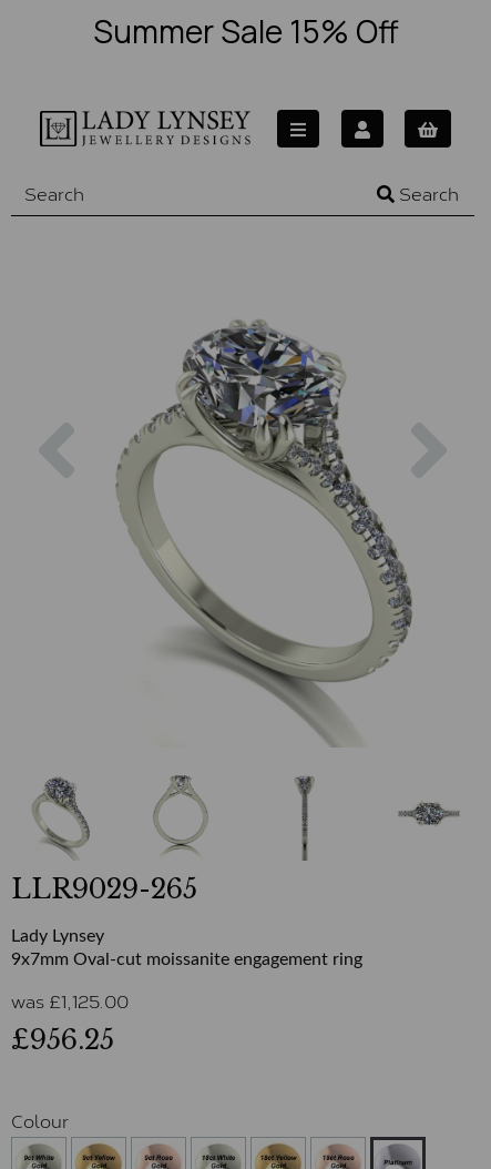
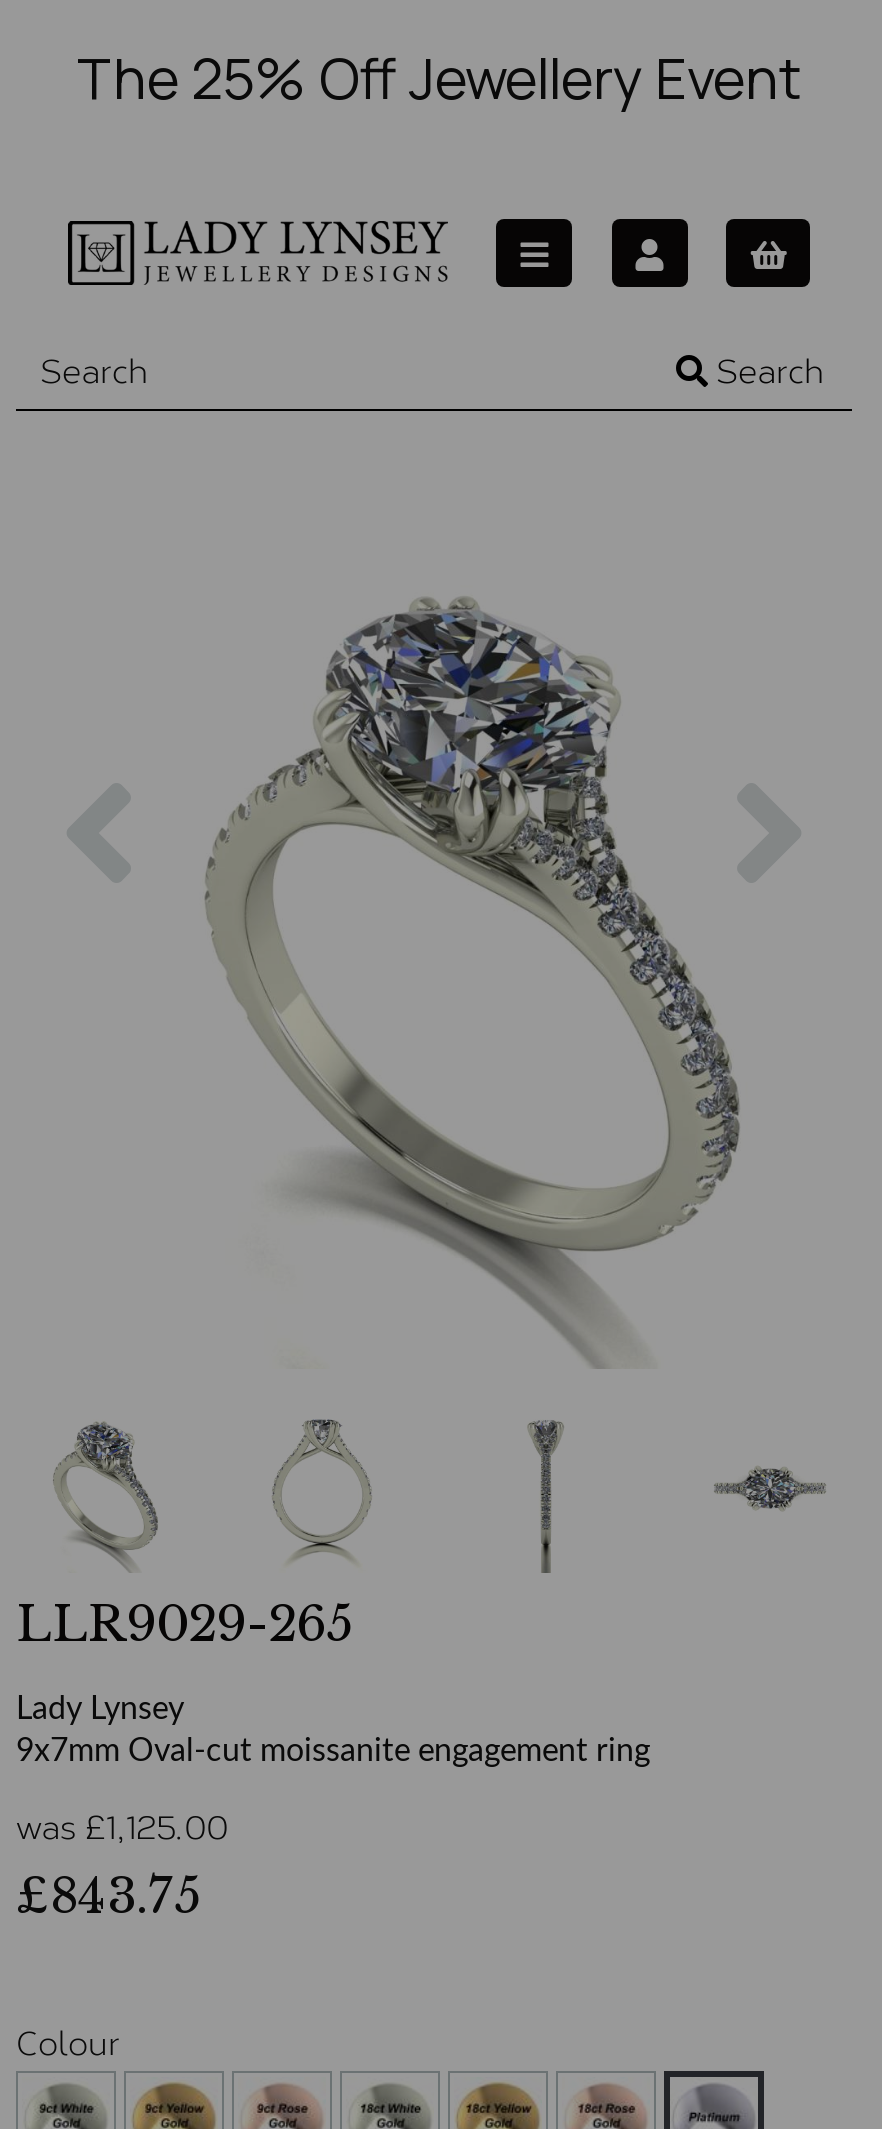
[86,10,399,52] Summer Sale 15% Off -> [77,39,803,115] The 25% Off Jewellery Event
[11,1024,114,1056] £956.25 -> [16,1867,200,1925] £843.75

